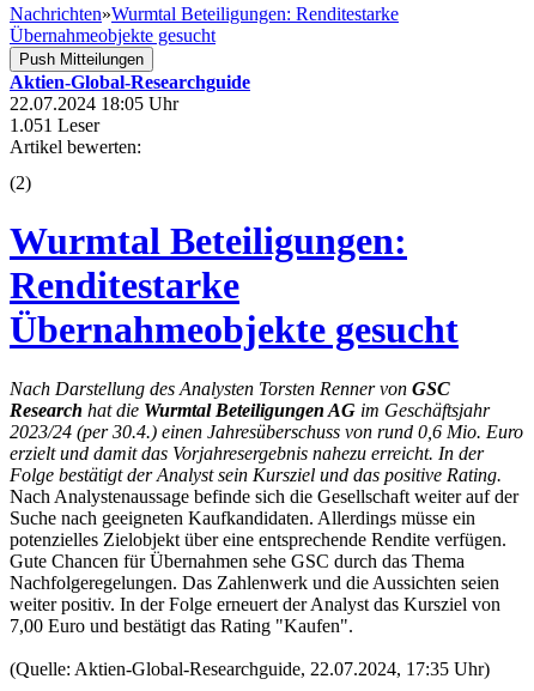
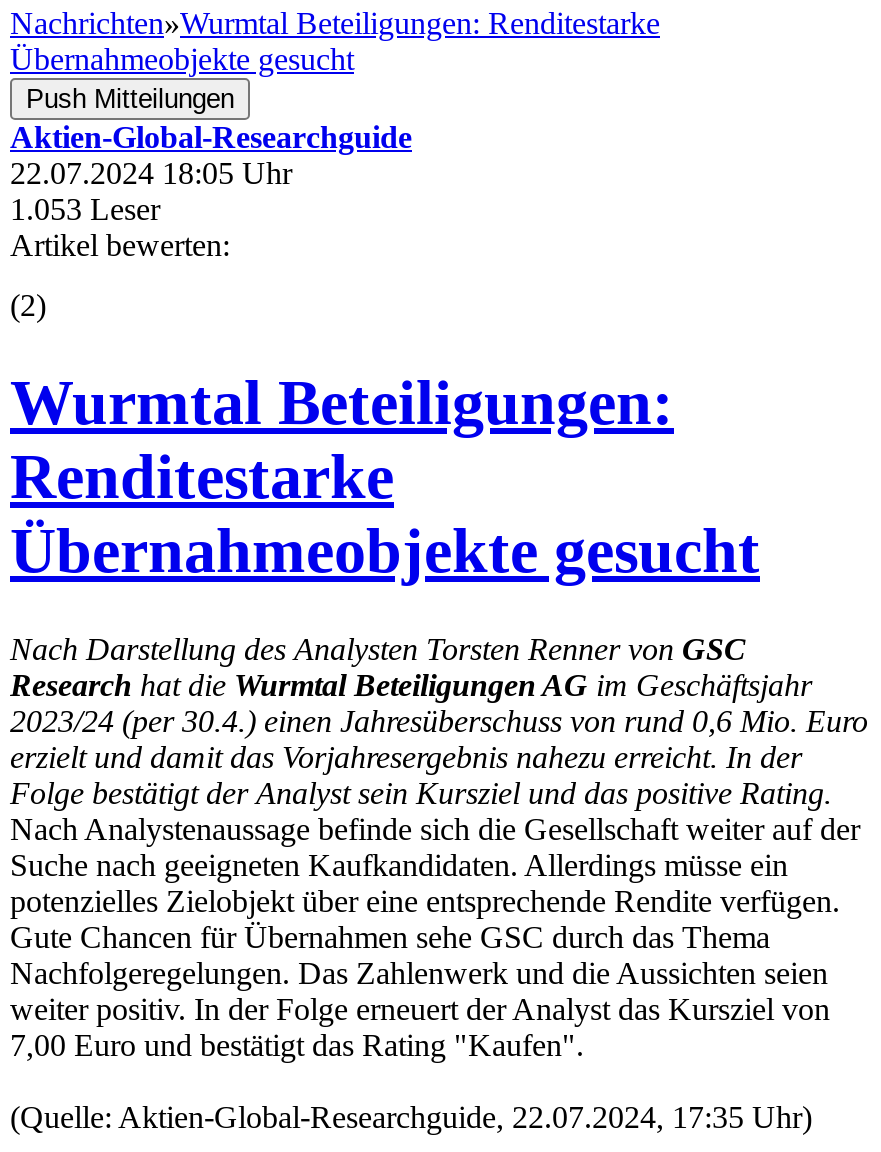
[10,115,99,135] 1.051 Leser -> [10,192,160,226] 1.053 Leser

